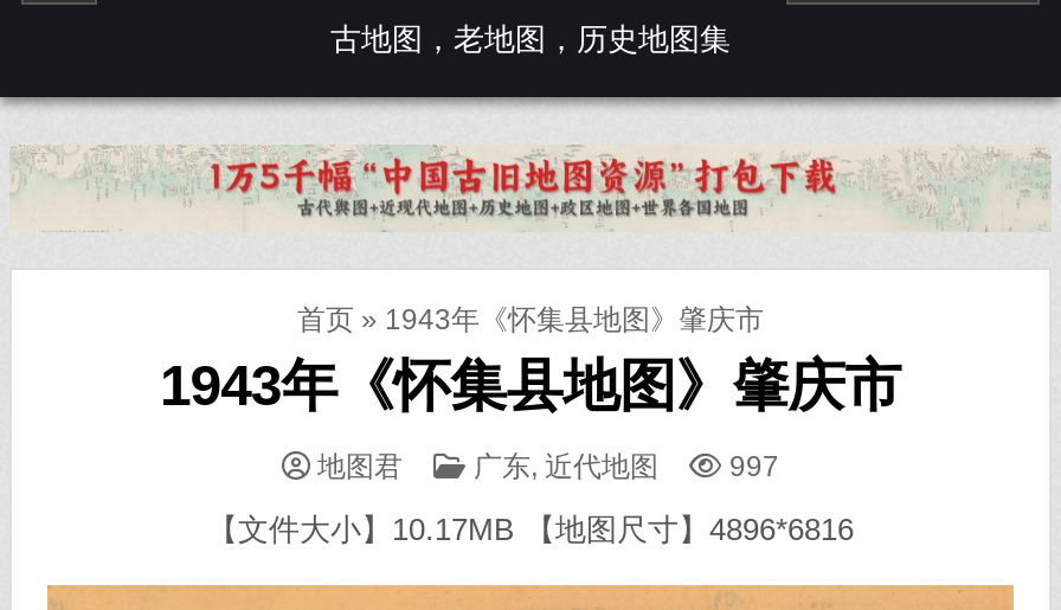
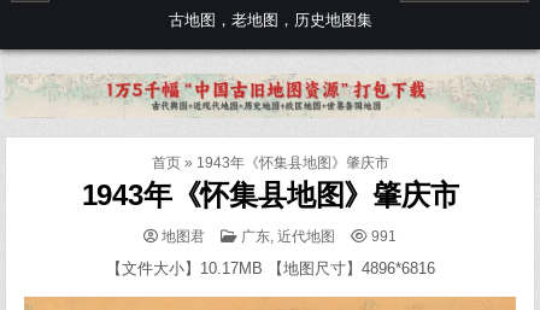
[729,450,779,483] 997 -> [371,229,397,245] 991

